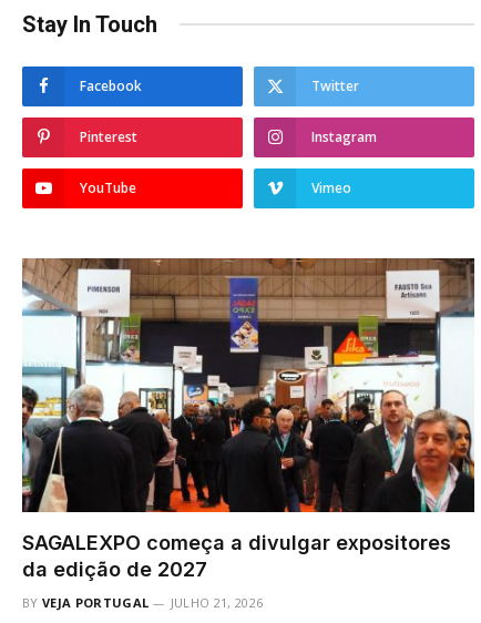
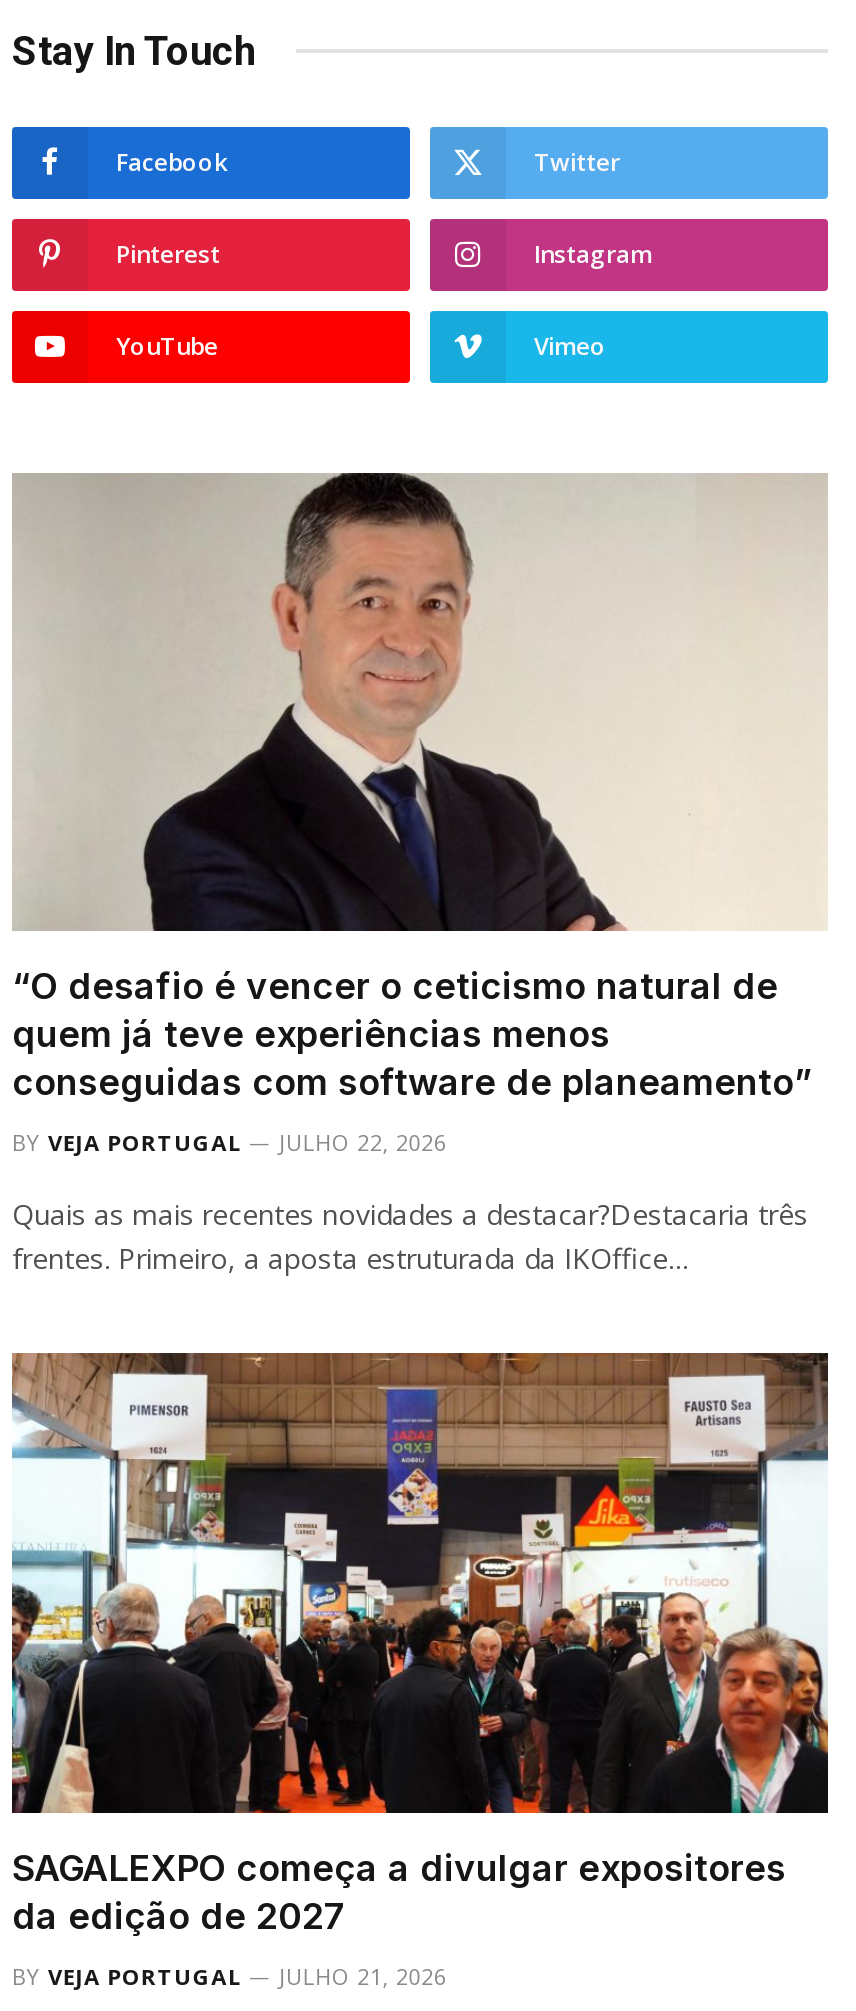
none -> [12,473,828,1277] [image] | “O desafio é vencer o ceticismo natural de | quem já teve experiências menos | conseguidas com software de planeamento” | BY VEJA PORTUGAL | JULHO 22, 2026 | Quais as mais recentes novidades a destacar?Destacaria três | frentes. Primeiro, a aposta estruturada da IKOffice…

